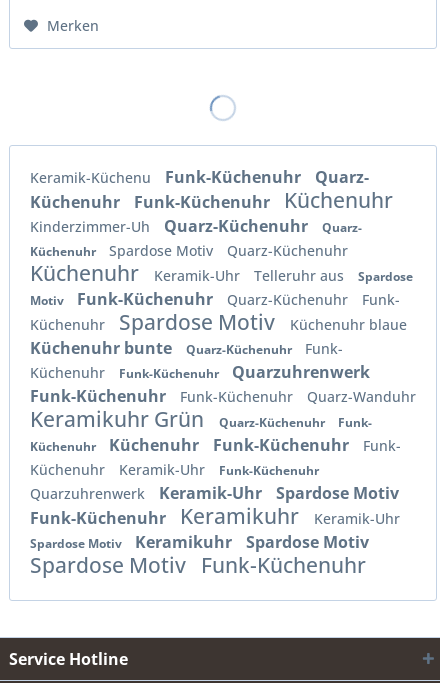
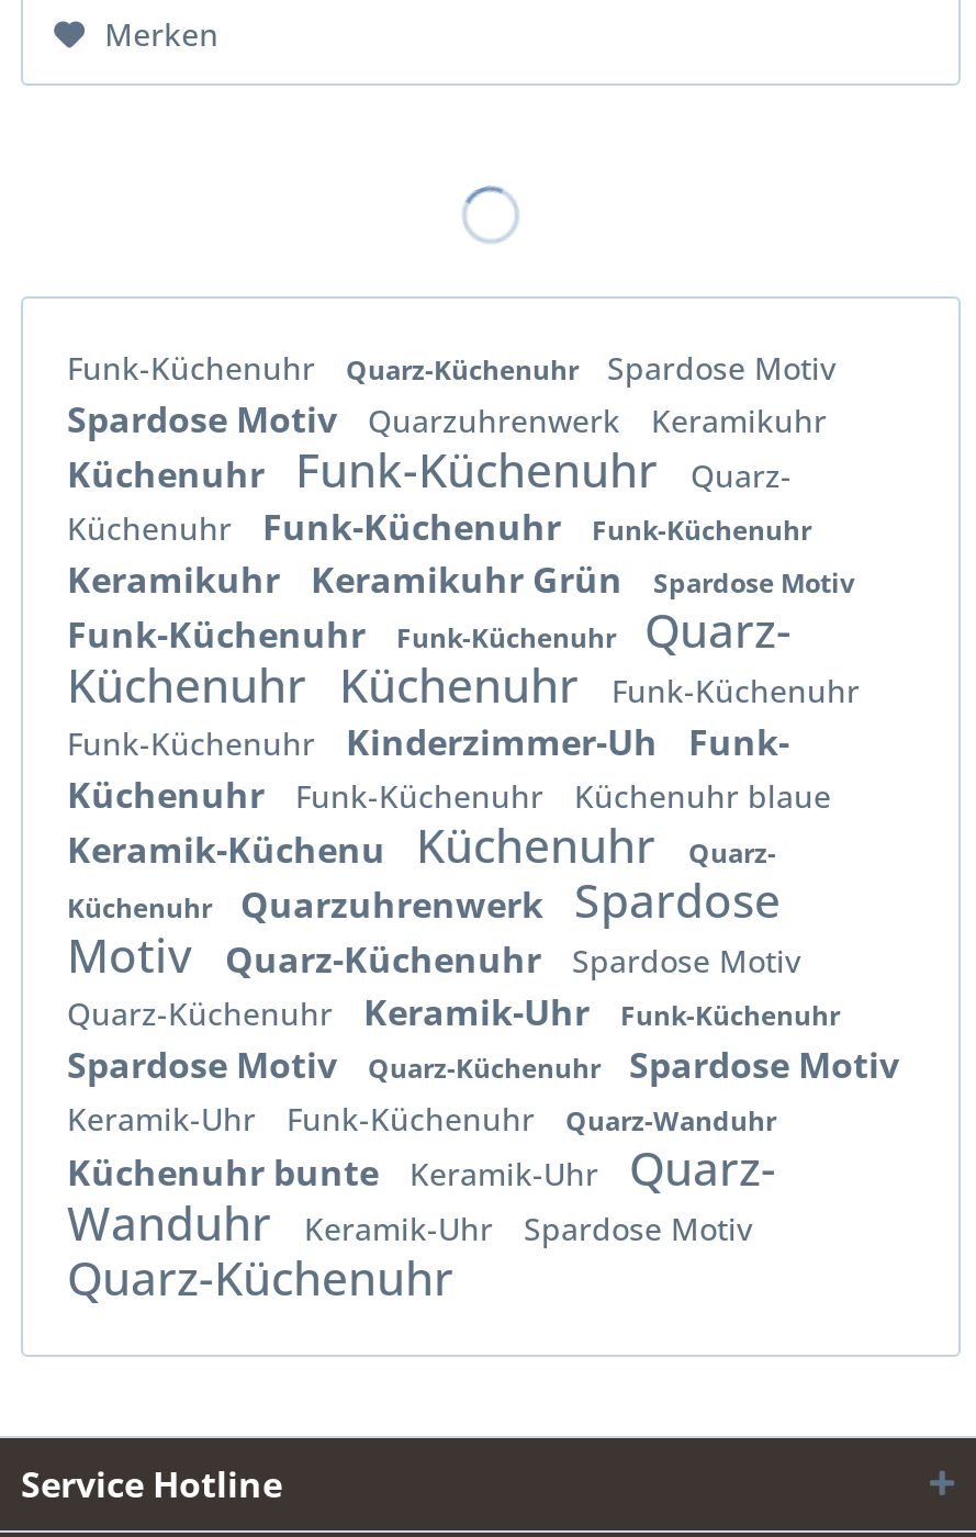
[30,166,416,579] Keramik-Küchenu Funk-Küchenuhr Quarz- | Küchenuhr Funk-Küchenuhr Küchenuhr | Kinderzimmer-Uh Quarz-Küchenuhr Quarz- | Küchenuhr Spardose Motiv Quarz-Küchenuhr | Küchenuhr Keramik-Uhr Telleruhr aus Spardose | Motiv Funk-Küchenuhr Quarz-Küchenuhr Funk- | Küchenuhr Spardose Motiv Küchenuhr blaue | Küchenuhr bunte Quarz-Küchenuhr Funk- | Küchenuhr Funk-Küchenuhr Quarzuhrenwerk | Funk-Küchenuhr Funk-Küchenuhr Quarz-Wanduhr | Keramikuhr Grün Quarz-Küchenuhr Funk- | Küchenuhr Küchenuhr Funk-Küchenuhr Funk- | Küchenuhr Keramik-Uhr Funk-Küchenuhr | Quarzuhrenwerk Keramik-Uhr Spardose Motiv | Funk-Küchenuhr Keramikuhr Keramik-Uhr | Spardose Motiv Keramikuhr Spardose Motiv | Spardose Motiv Funk-Küchenuhr -> [67,346,899,1308] Funk-Küchenuhr Quarz-Küchenuhr Spardose Motiv | Spardose Motiv Quarzuhrenwerk Keramikuhr | Küchenuhr Funk-Küchenuhr Quarz- | Küchenuhr Funk-Küchenuhr Funk-Küchenuhr | Keramikuhr Keramikuhr Grün Spardose Motiv | Funk-Küchenuhr Funk-Küchenuhr Quarz- | Küchenuhr Küchenuhr Funk-Küchenuhr | Funk-Küchenuhr Kinderzimmer-Uh Funk- | Küchenuhr Funk-Küchenuhr Küchenuhr blaue | Keramik-Küchenu Küchenuhr Quarz- | Küchenuhr Quarzuhrenwerk Spardose | Motiv Quarz-Küchenuhr Spardose Motiv | Quarz-Küchenuhr Keramik-Uhr Funk-Küchenuhr | Spardose Motiv Quarz-Küchenuhr Spardose Motiv | Keramik-Uhr Funk-Küchenuhr Quarz-Wanduhr | Küchenuhr bunte Keramik-Uhr Quarz- | Wanduhr Keramik-Uhr Spardose Motiv | Quarz-Küchenuhr

